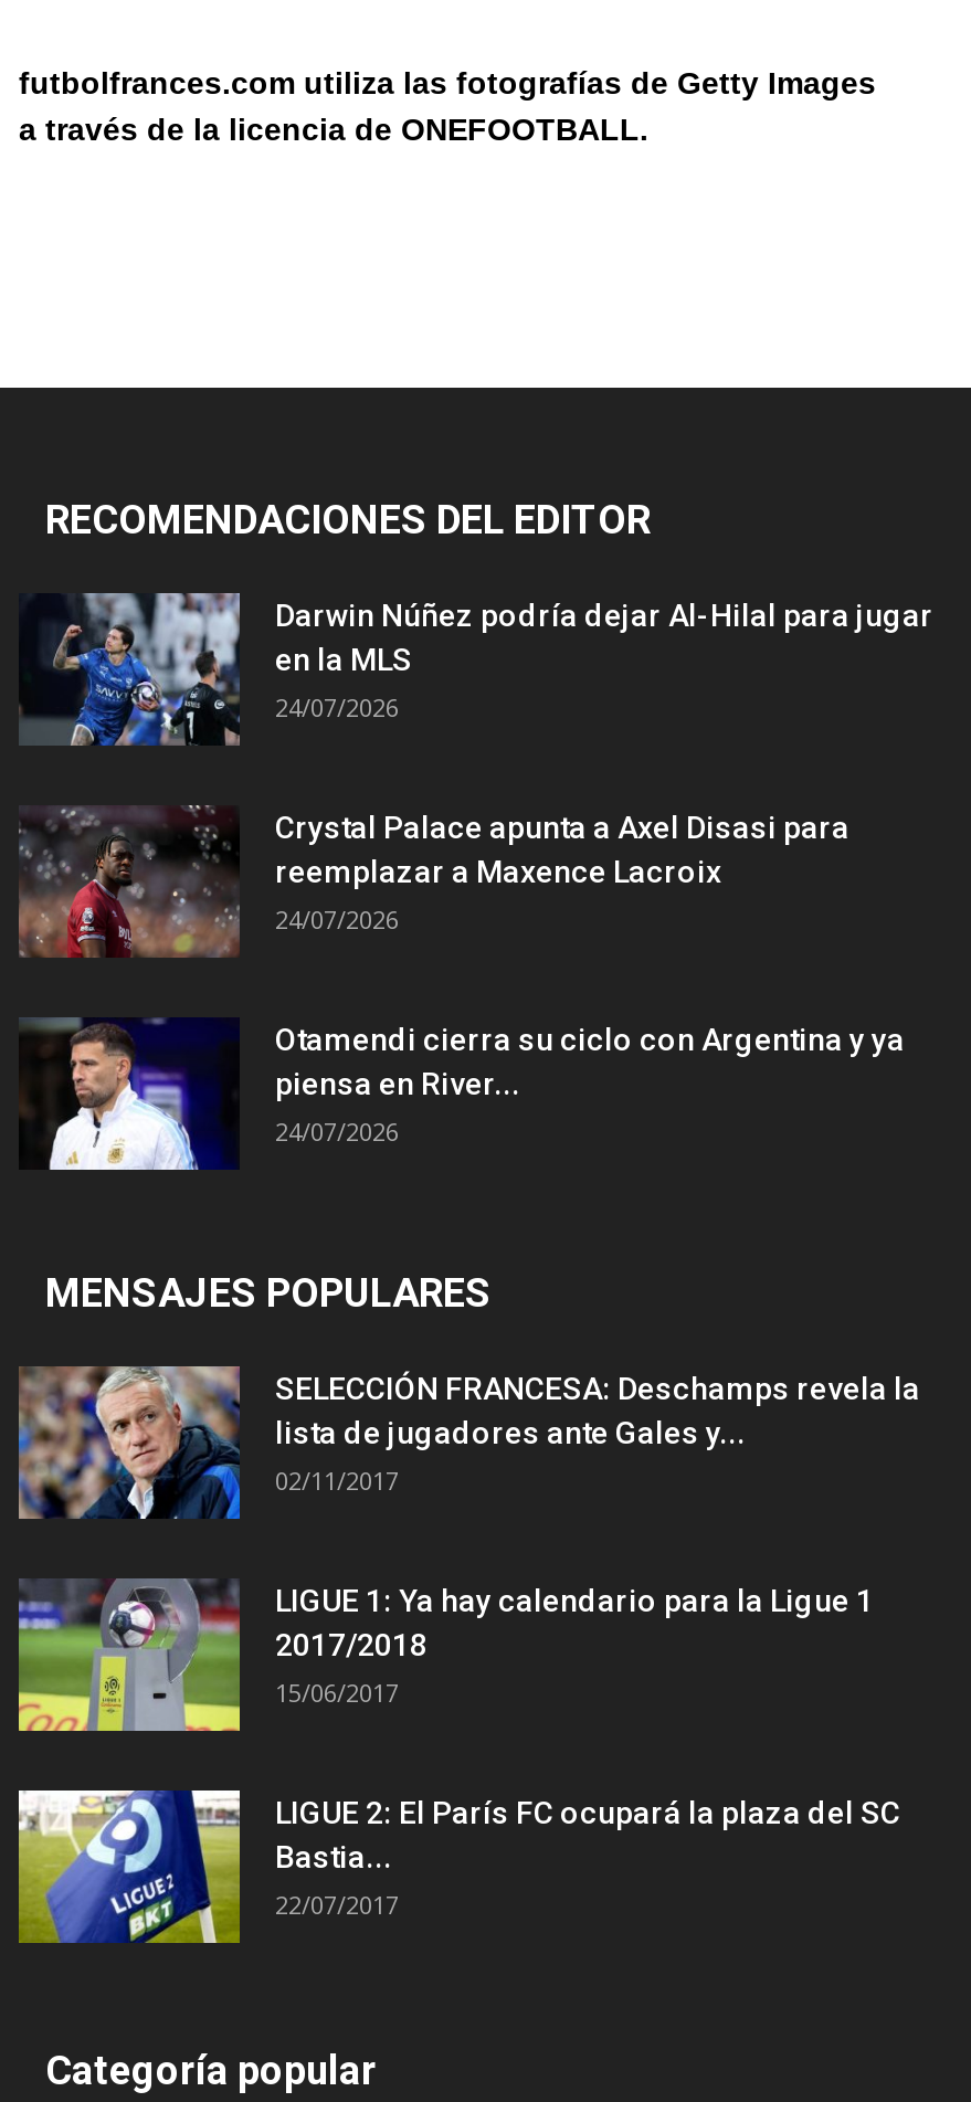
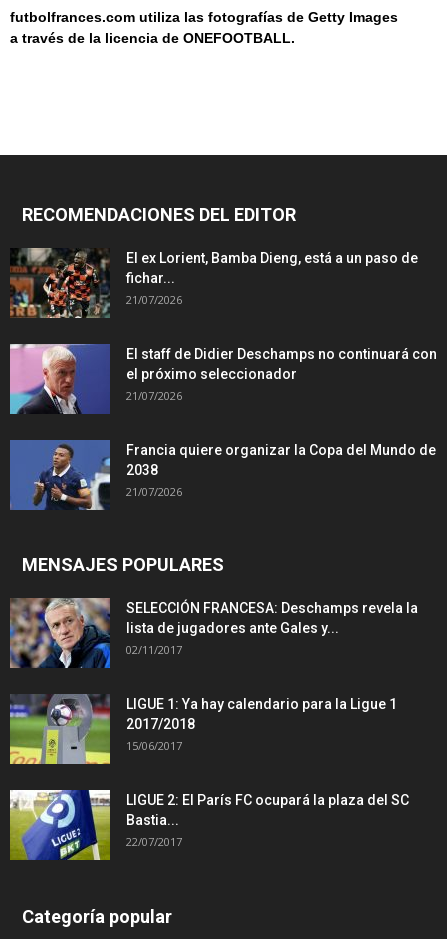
[19,591,933,748] [image] | Darwin Núñez podría dejar Al-Hilal para jugar | en la MLS | 24/07/2026 -> [9,247,418,319] [image] | El ex Lorient, Bamba Dieng, está a un paso de | fichar... | 21/07/2026
[17,805,849,960] [image] | Crystal Palace apunta a Axel Disasi para | reemplazar a Maxence Lacroix | 24/07/2026 -> [9,343,437,415] [image] | El staff de Didier Deschamps no continuará con | el próximo seleccionador | 21/07/2026
[19,1017,905,1172] [image] | Otamendi cierra su ciclo con Argentina y ya | piensa en River... | 24/07/2026 -> [9,439,436,511] [image] | Francia quiere organizar la Copa del Mundo de | 2038 | 21/07/2026

